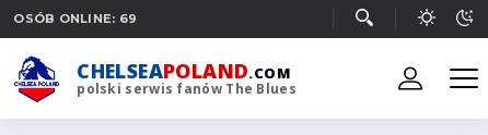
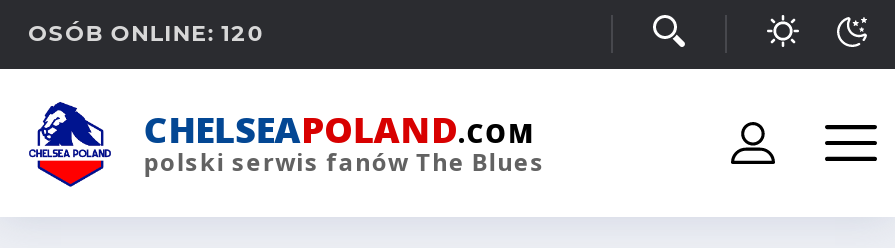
[14,11,137,26] OSÓB ONLINE: 69 -> [28,19,264,47] OSÓB ONLINE: 120

